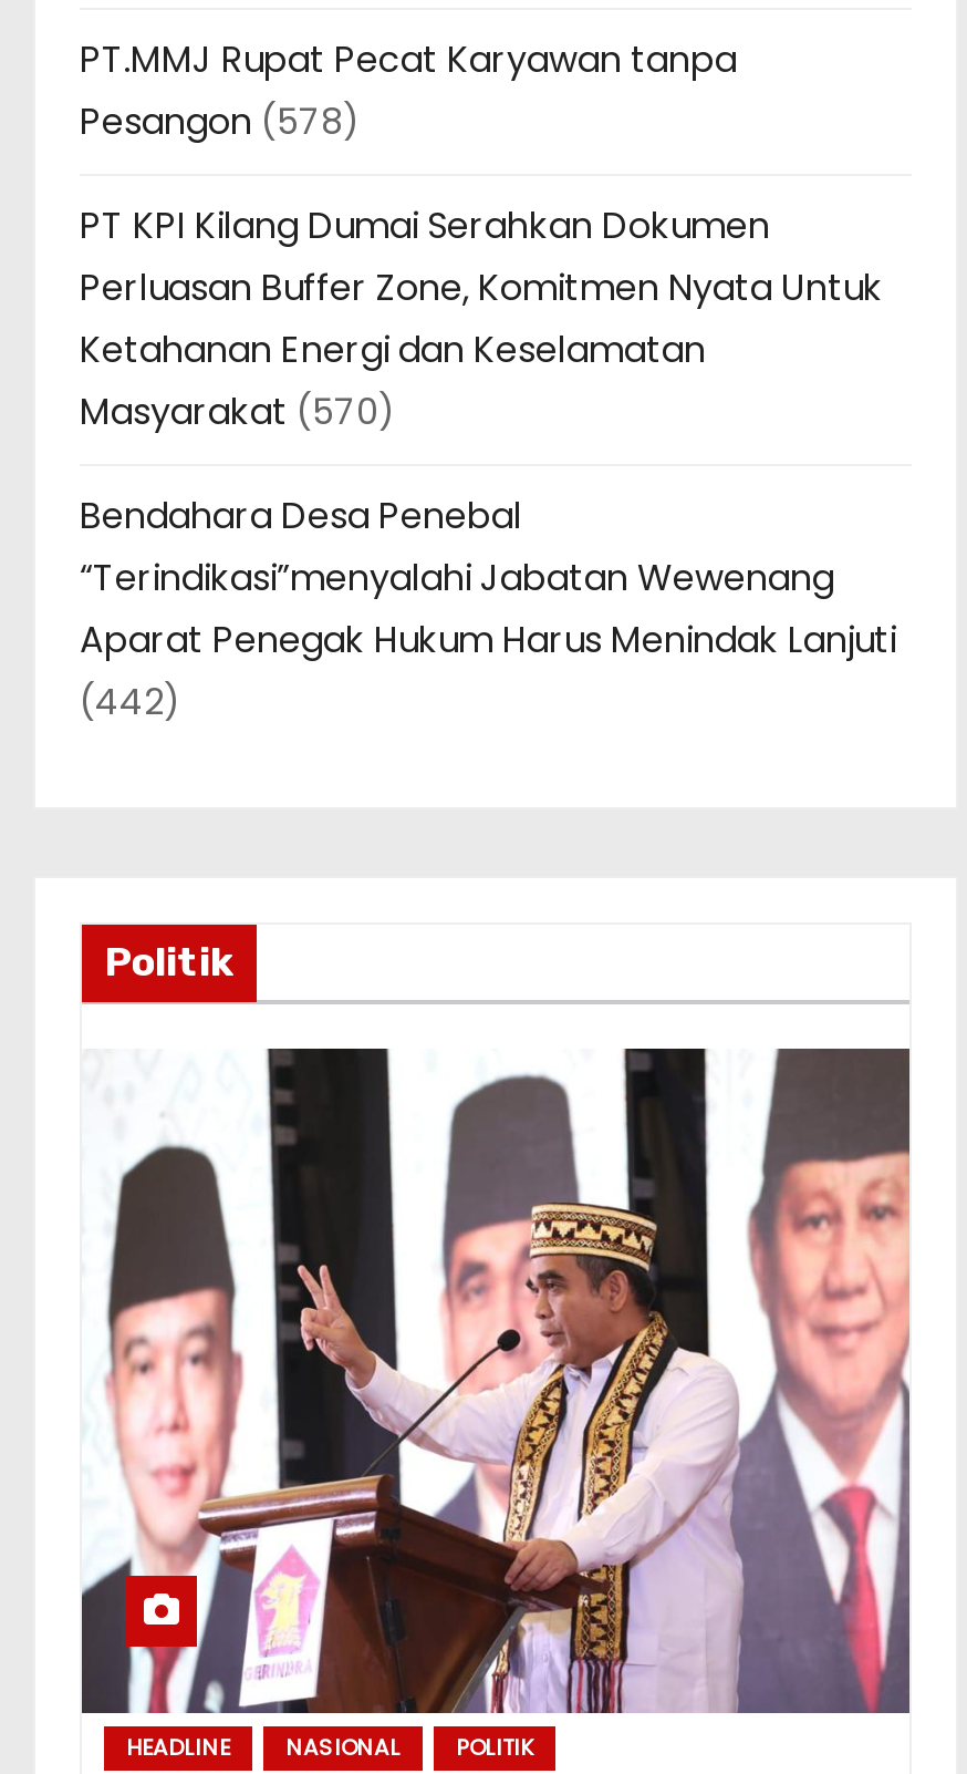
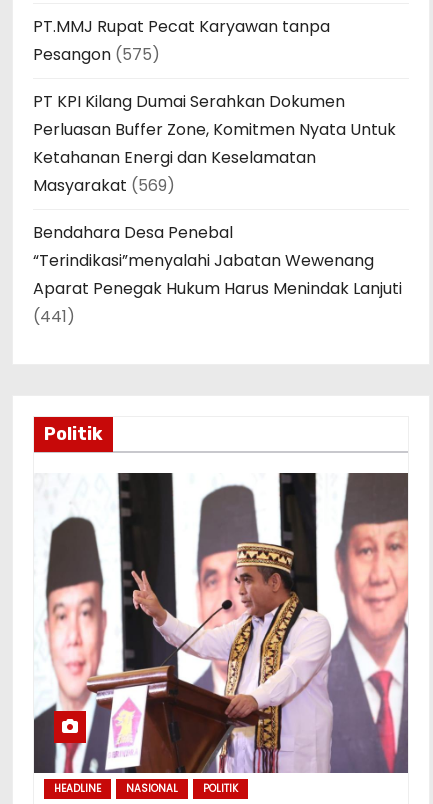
[80,96,361,147] Pesangon (578) -> [33,43,160,66] Pesangon (575)
[80,386,396,437] Masyarakat (570) -> [33,174,175,197] Masyarakat (569)
[80,676,181,727] (442) -> [33,305,75,328] (441)

